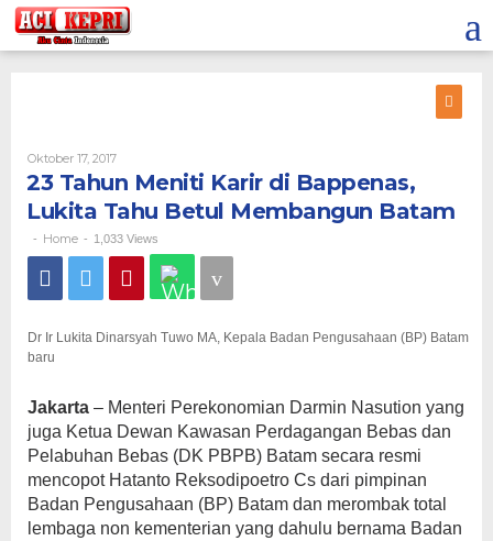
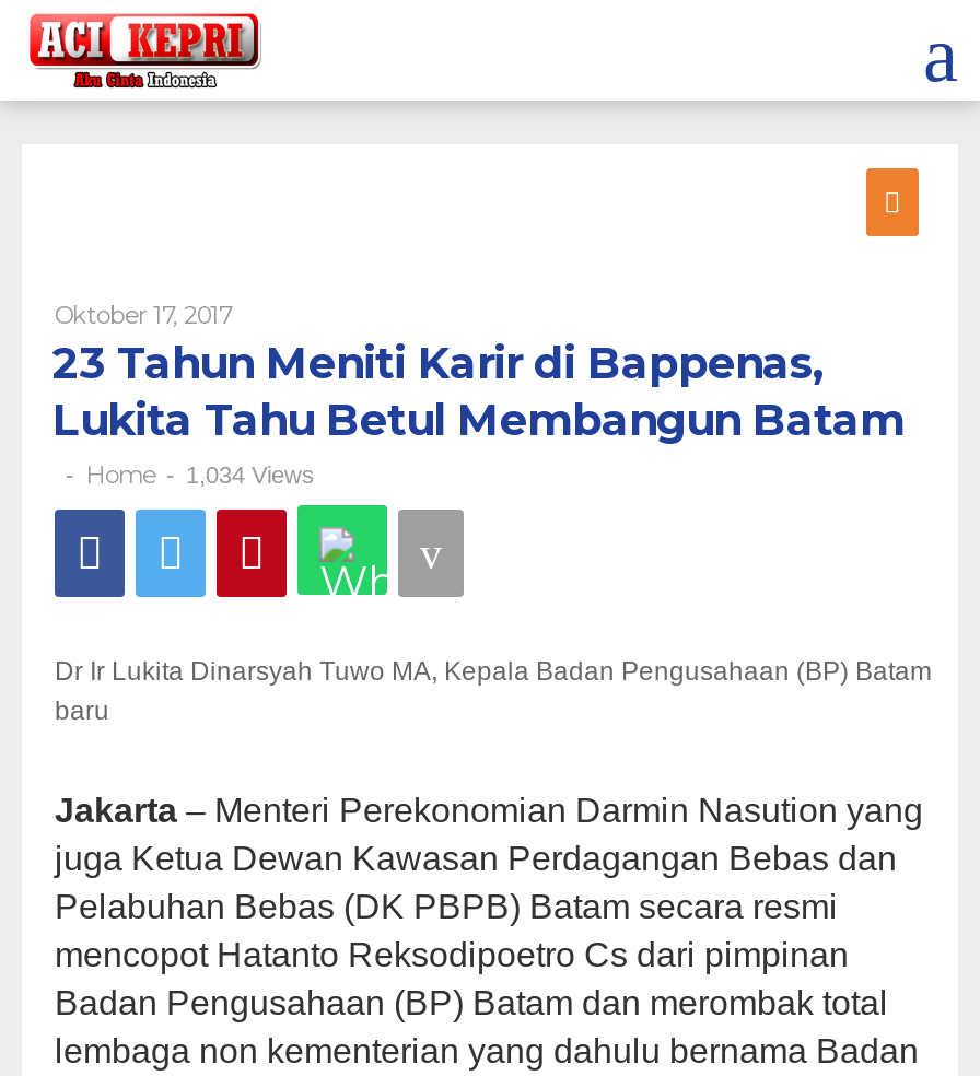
[33,231,158,246] - Home - 1,033 Views -> [66,459,315,490] - Home - 1,034 Views

